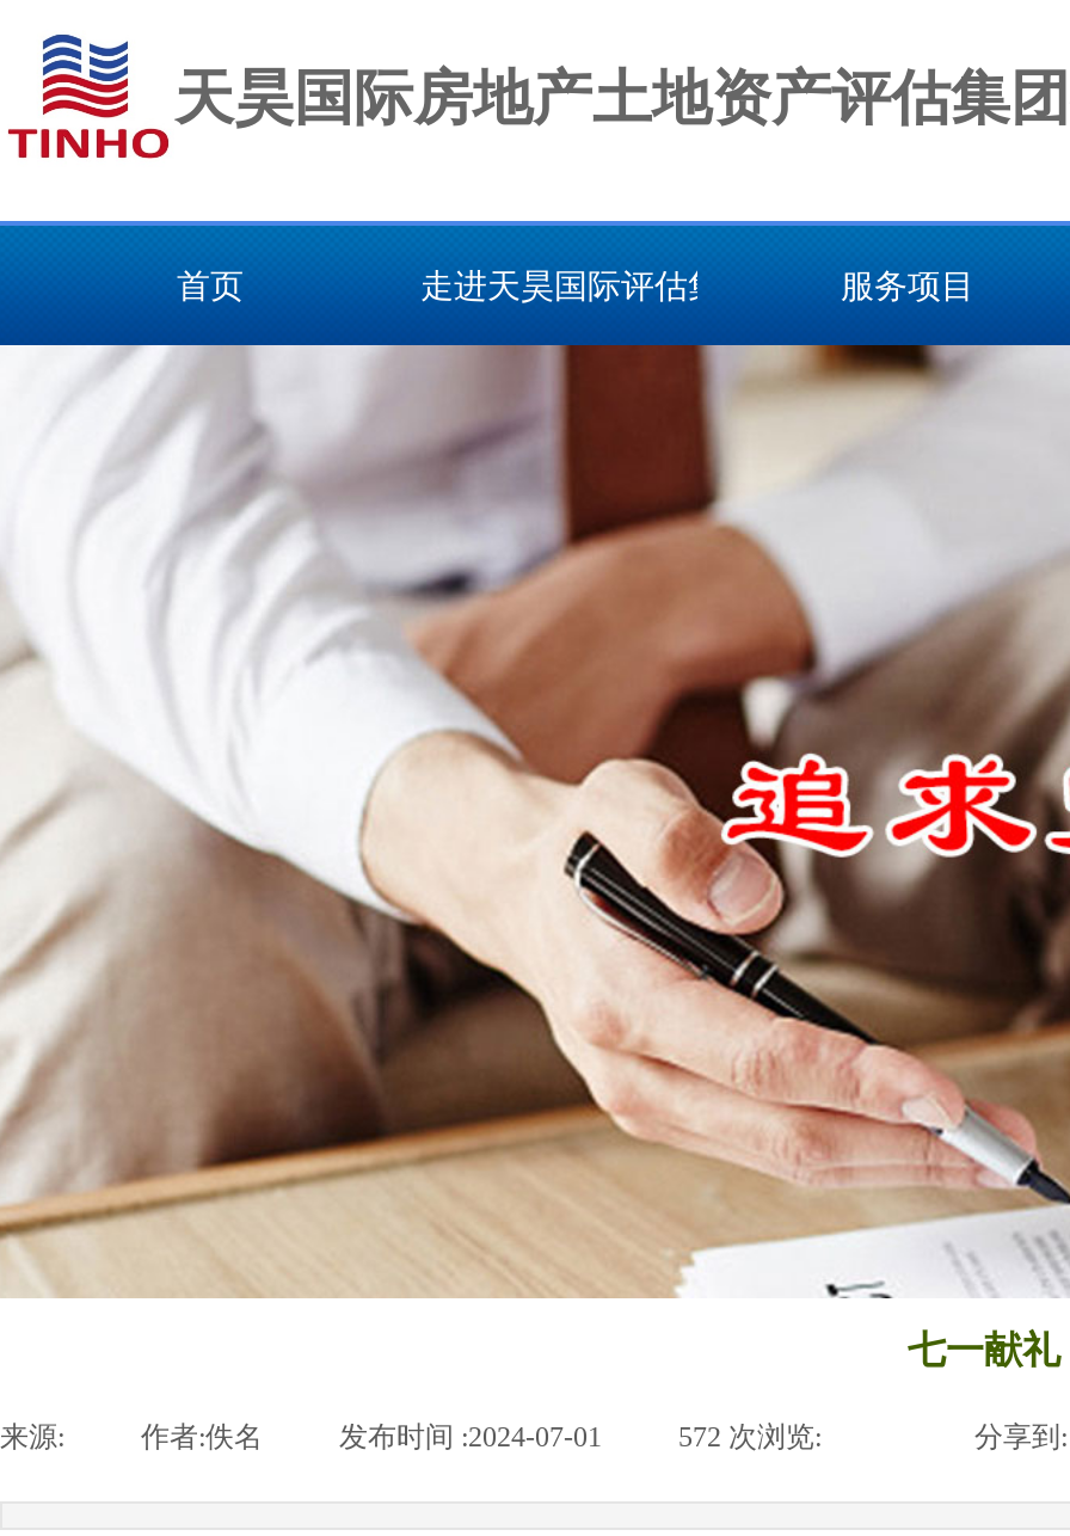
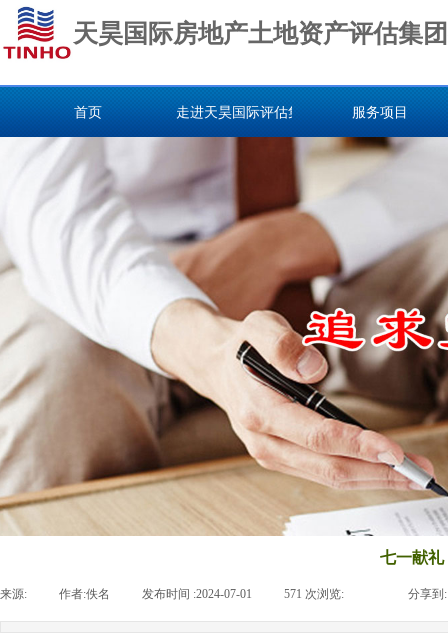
[678,1420,822,1454] 572次浏览: -> [284,587,344,601] 571次浏览:

